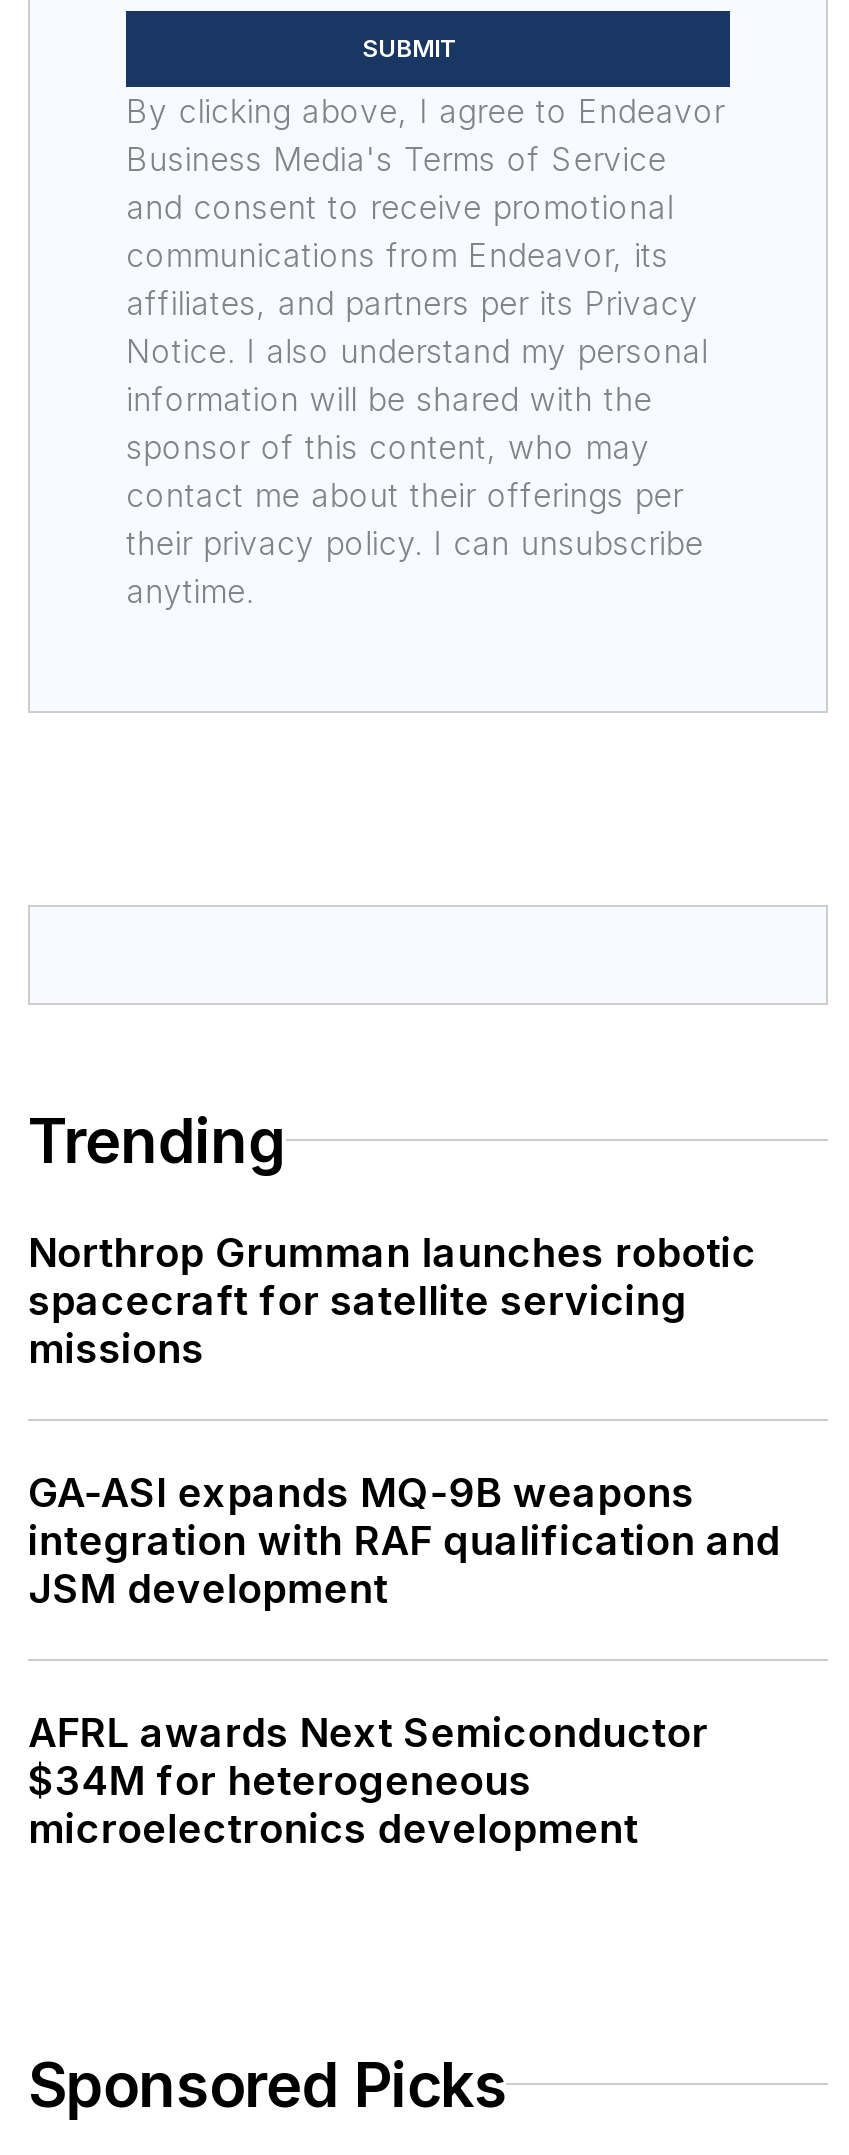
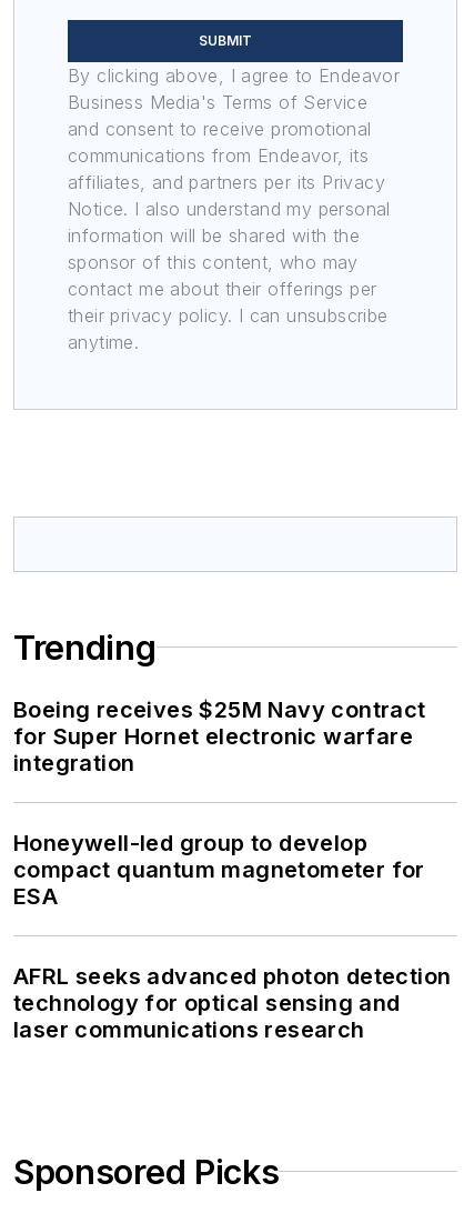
[28,1229,756,1373] Northrop Grumman launches robotic | spacecraft for satellite servicing | missions -> [13,696,426,776] Boeing receives $25M Navy contract | for Super Hornet electronic warfare | integration
[28,1469,780,1613] GA-ASI expands MQ-9B weapons | integration with RAF qualification and | JSM development -> [13,830,425,910] Honeywell-led group to develop | compact quantum magnetometer for | ESA
[28,1709,708,1853] AFRL awards Next Semiconductor | $34M for heterogeneous | microelectronics development -> [13,963,451,1043] AFRL seeks advanced photon detection | technology for optical sensing and | laser communications research

